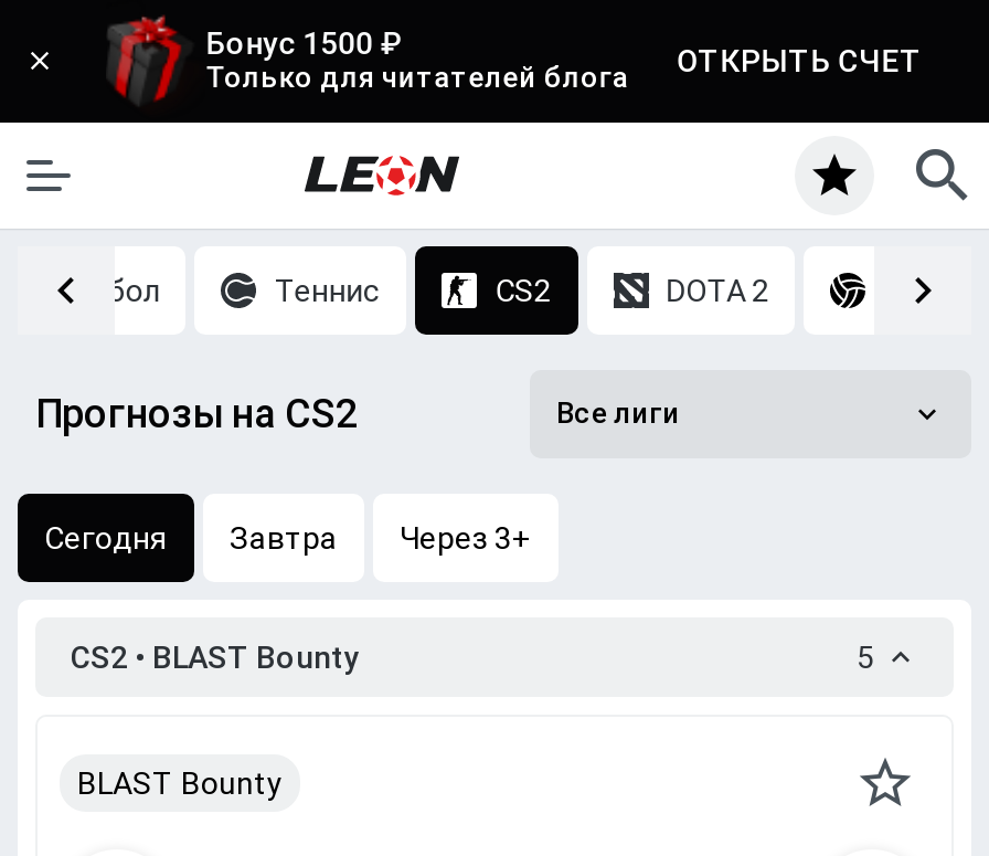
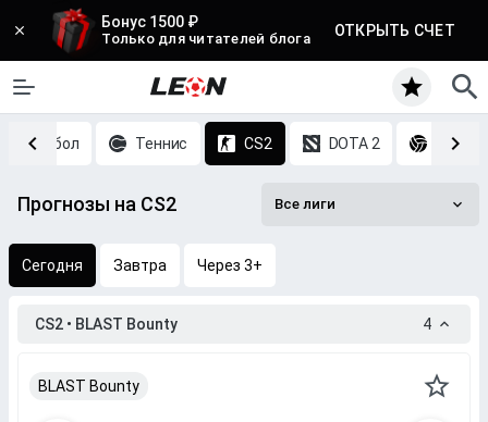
[857,640,874,675] 5 -> [423,315,431,333] 4

